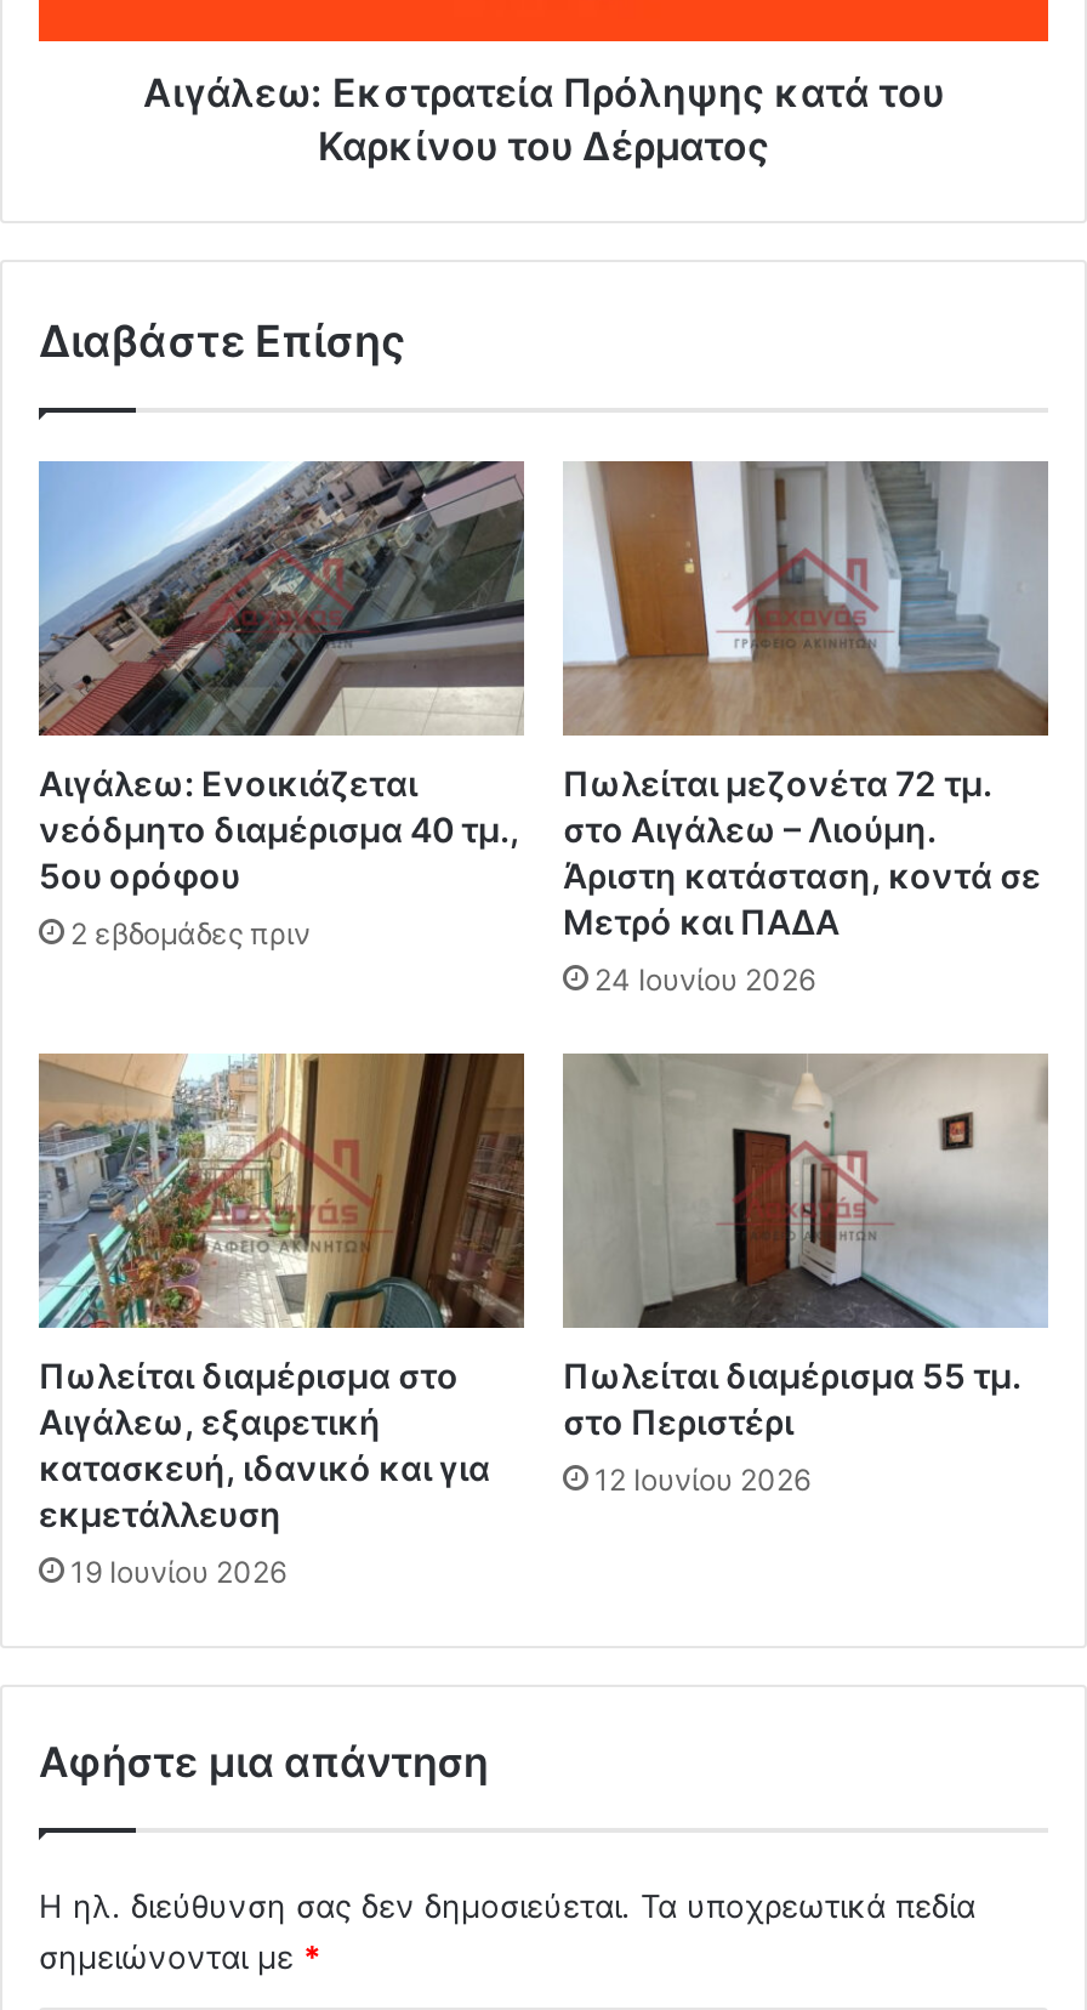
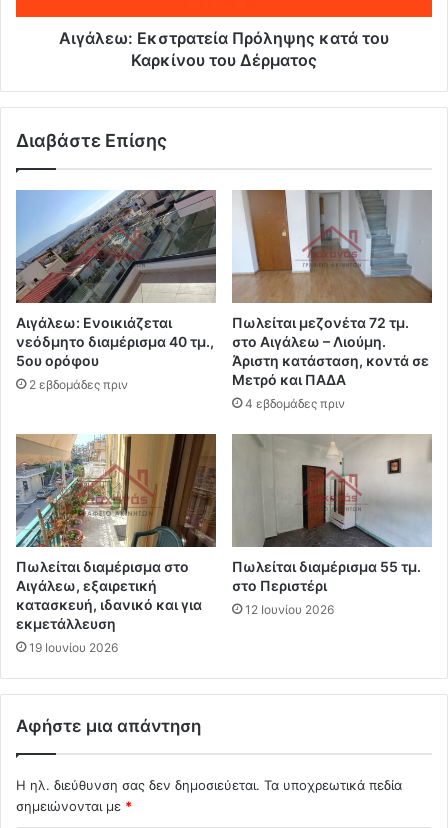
[594,962,815,998] 24 Ιουνίου 2026 -> [245,396,345,411] 4 εβδομάδες πριν

